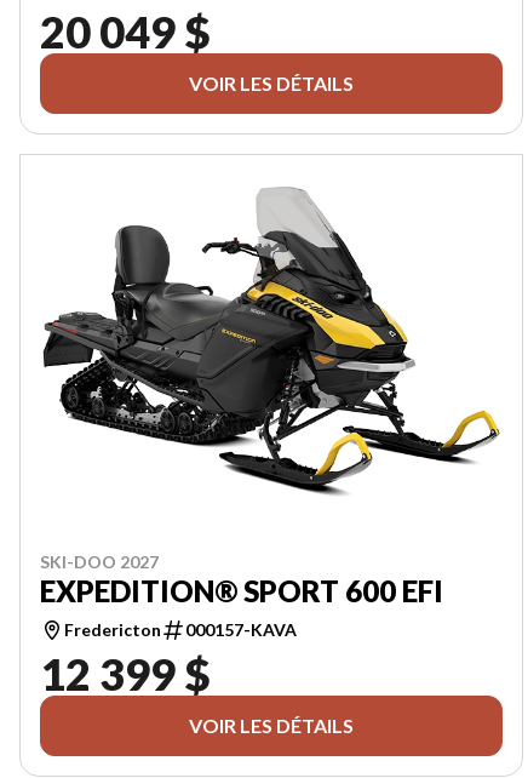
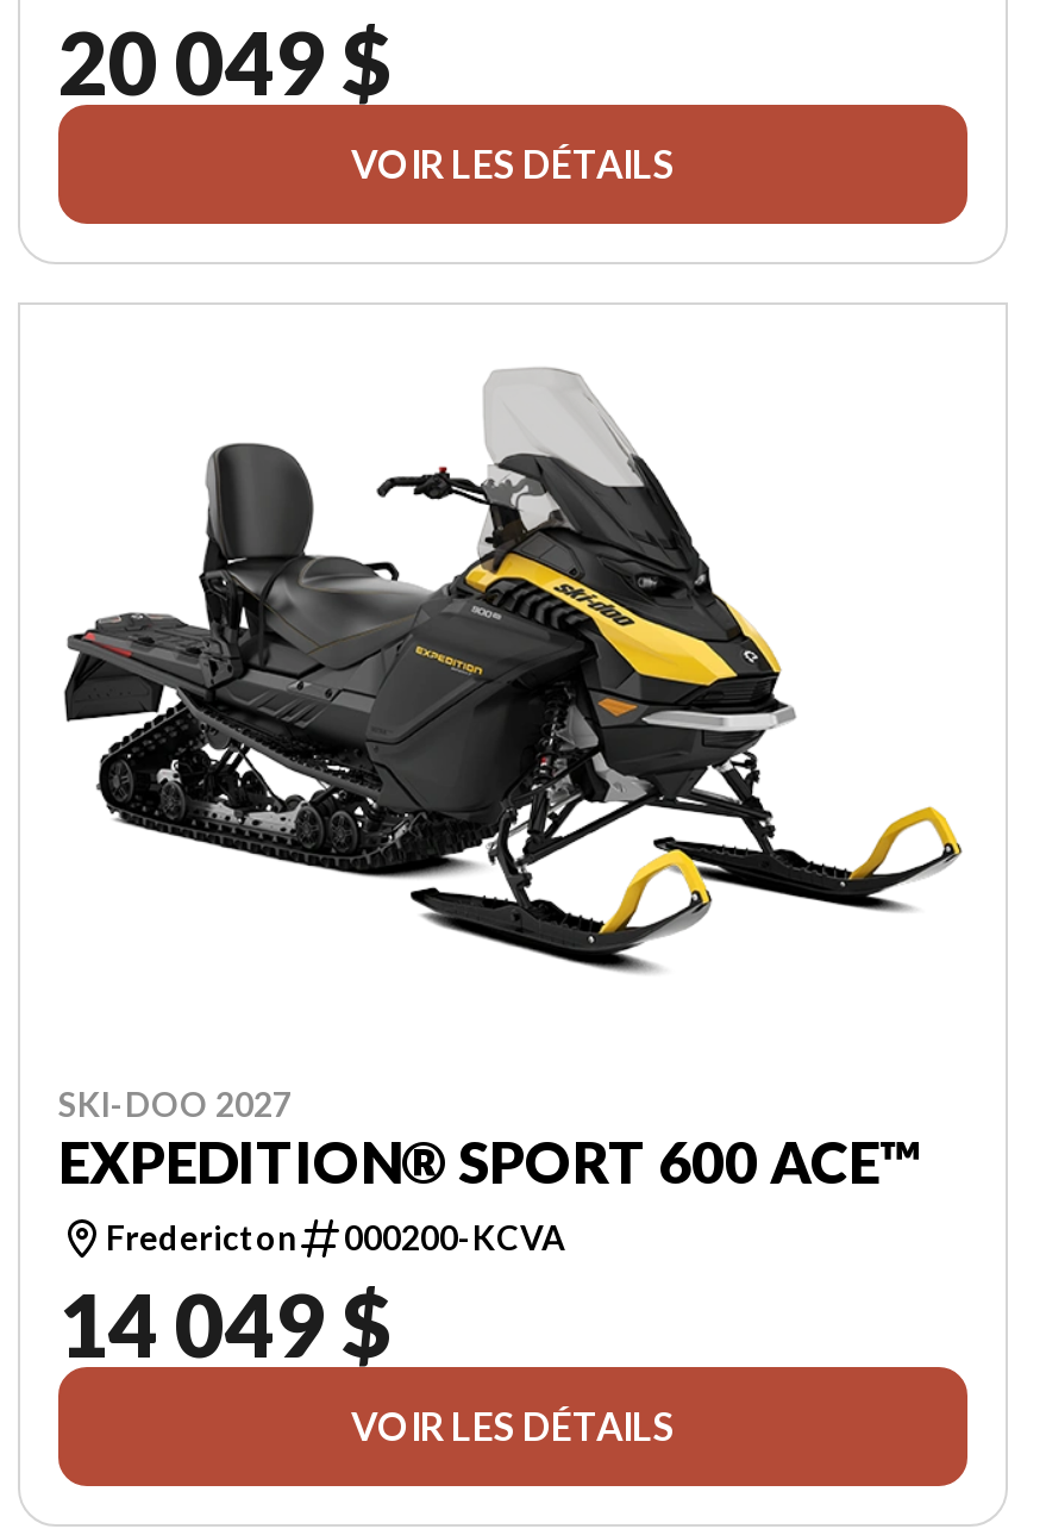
[40,574,443,609] EXPEDITION® SPORT 600 EFI -> [58,1127,922,1196] EXPEDITION® SPORT 600 ACE™
[40,620,297,701] 000157-KAVA | 12 399 $ -> [58,1218,565,1377] 000200-KCVA | 14 049 $

